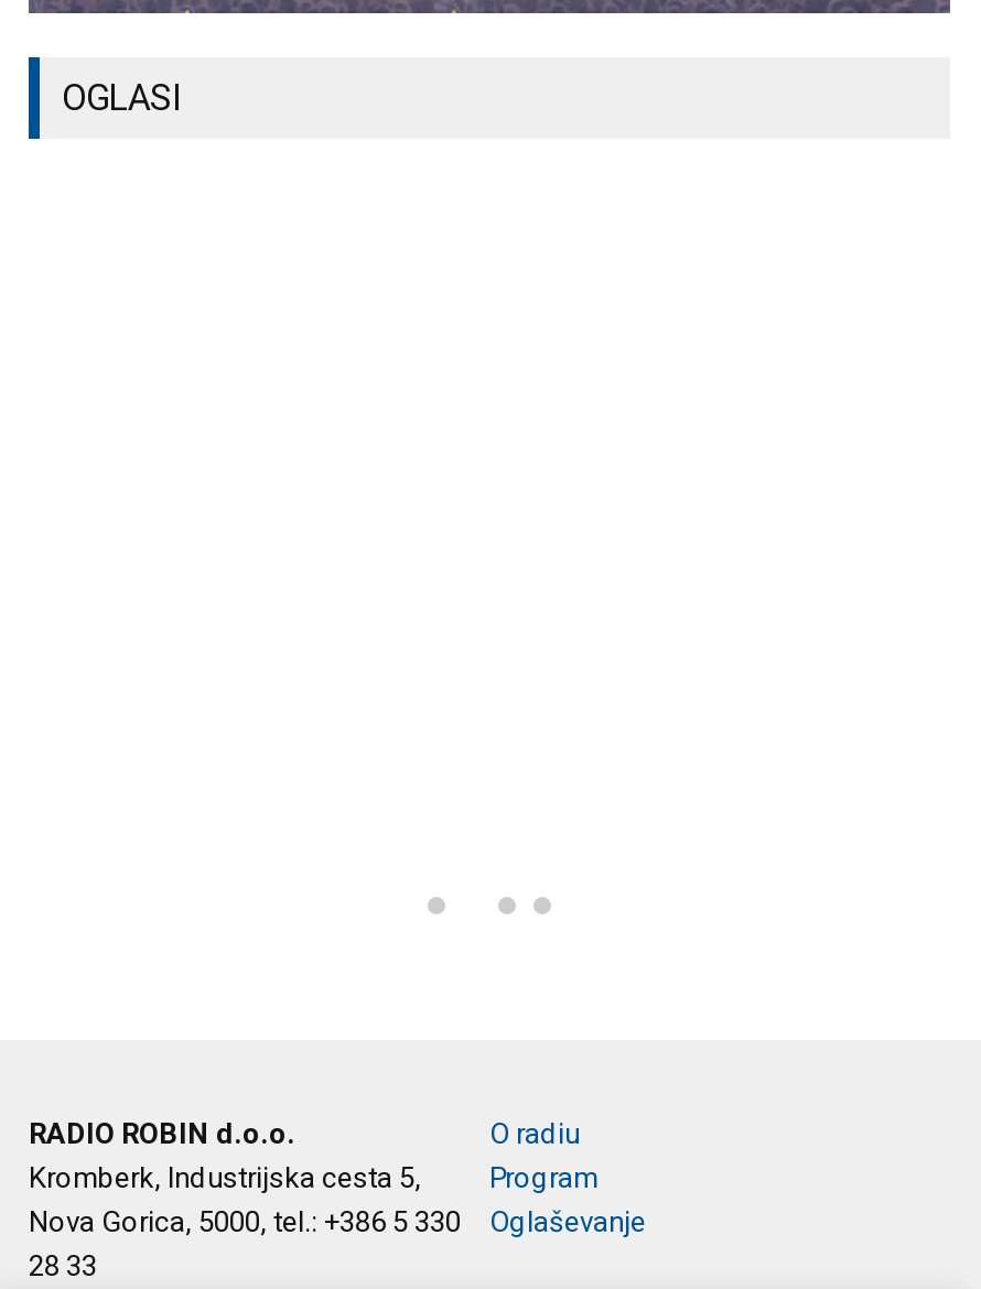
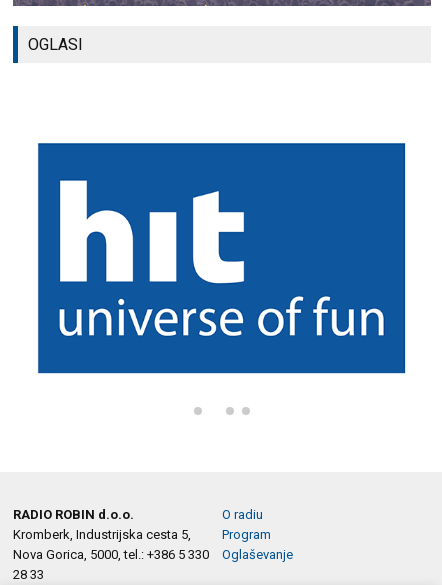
none -> [37,142,406,374] [image]

